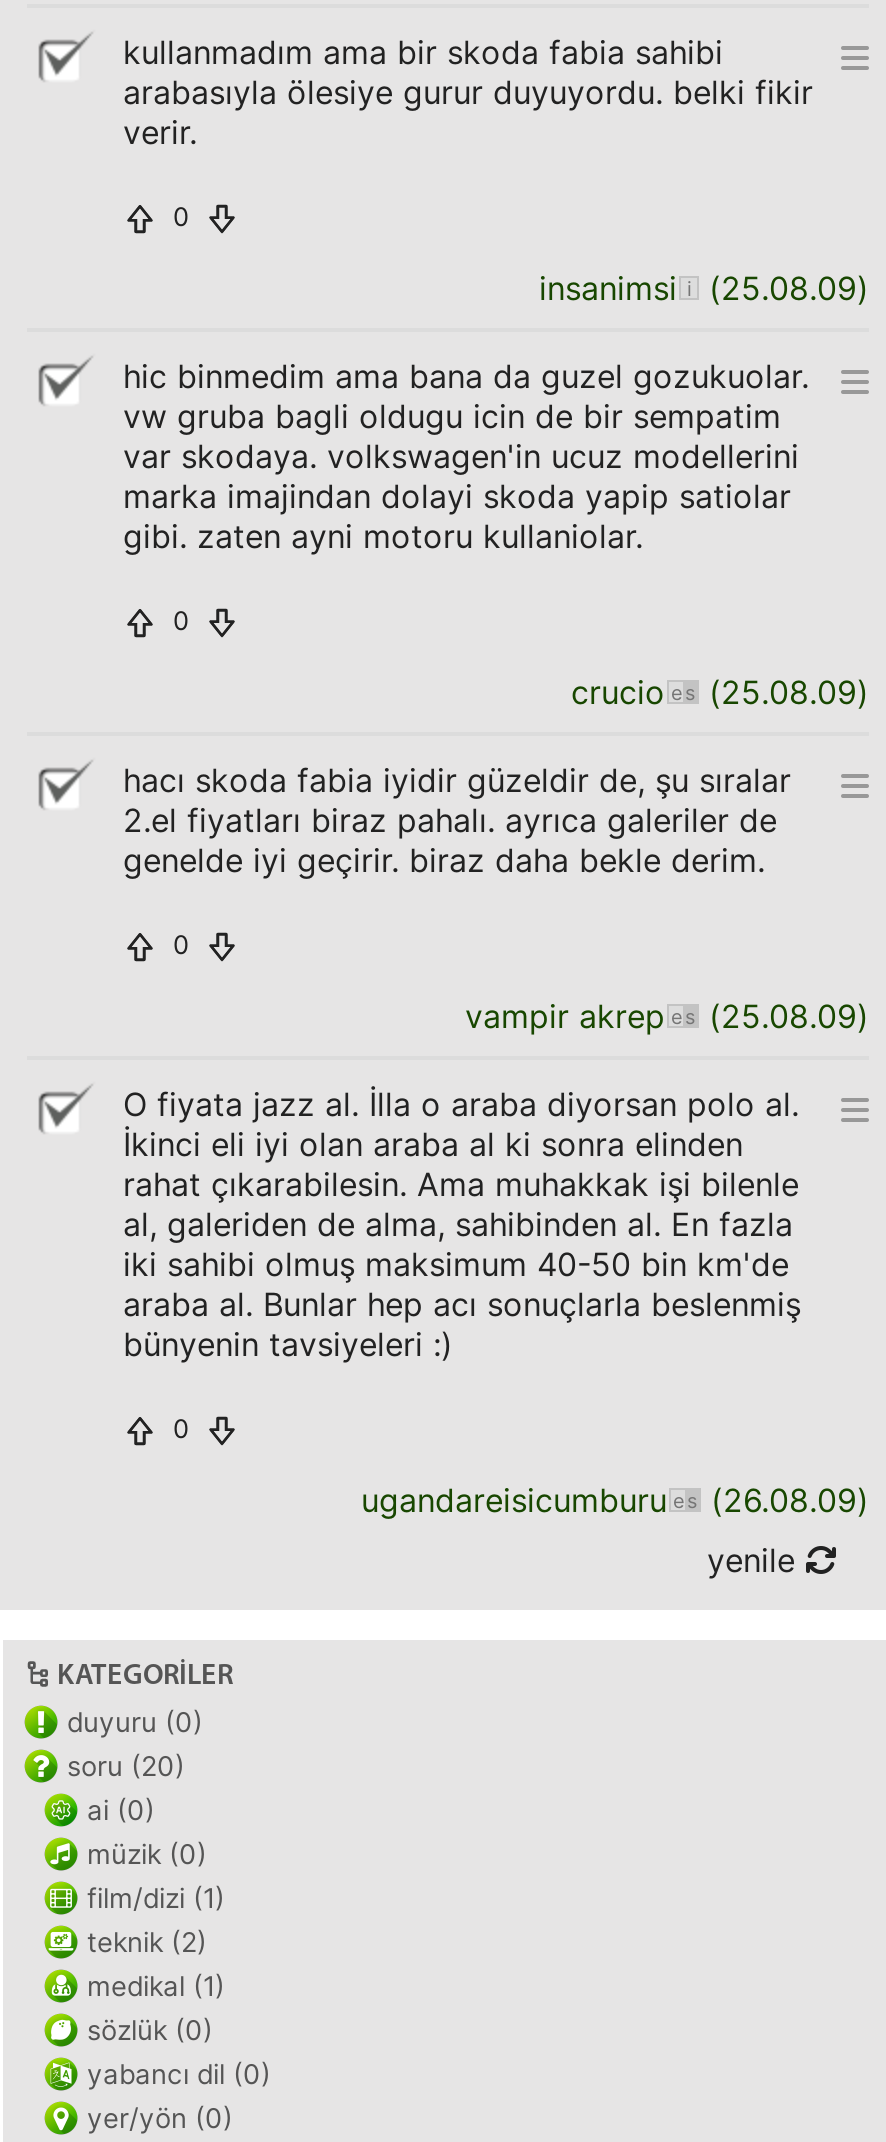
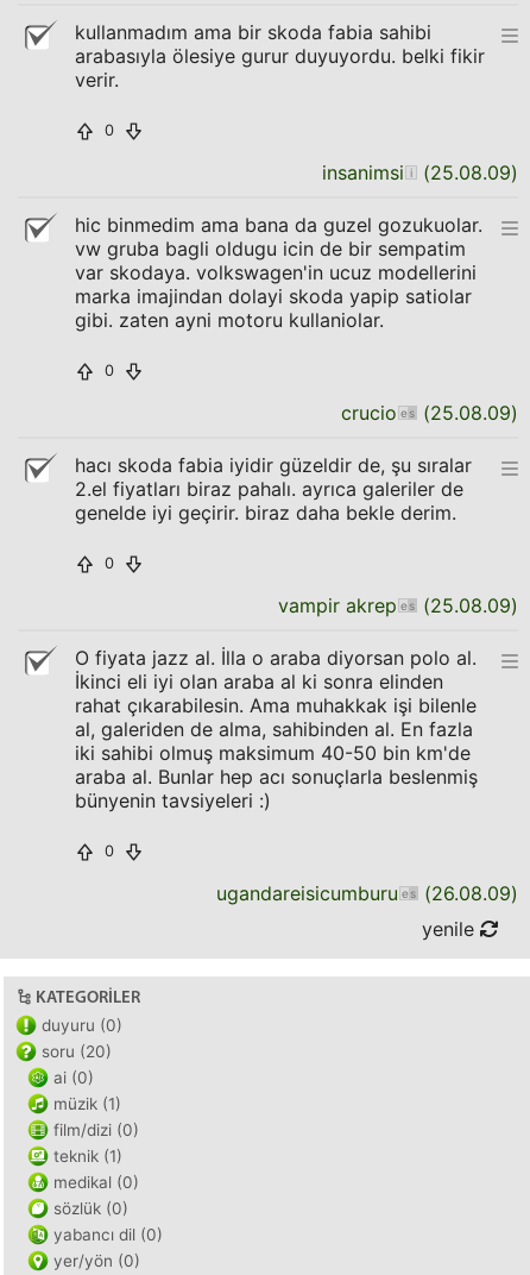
[87,1838,207,1870] müzik (0) -> [53,1094,121,1113] müzik (1)
[87,1882,225,1914] film/dizi (1) -> [53,1120,139,1139] film/dizi (0)
[87,1926,207,1958] teknik (2) -> [53,1147,122,1166] teknik (1)
[87,1970,225,2002] medikal (1) -> [53,1173,139,1192] medikal (0)

